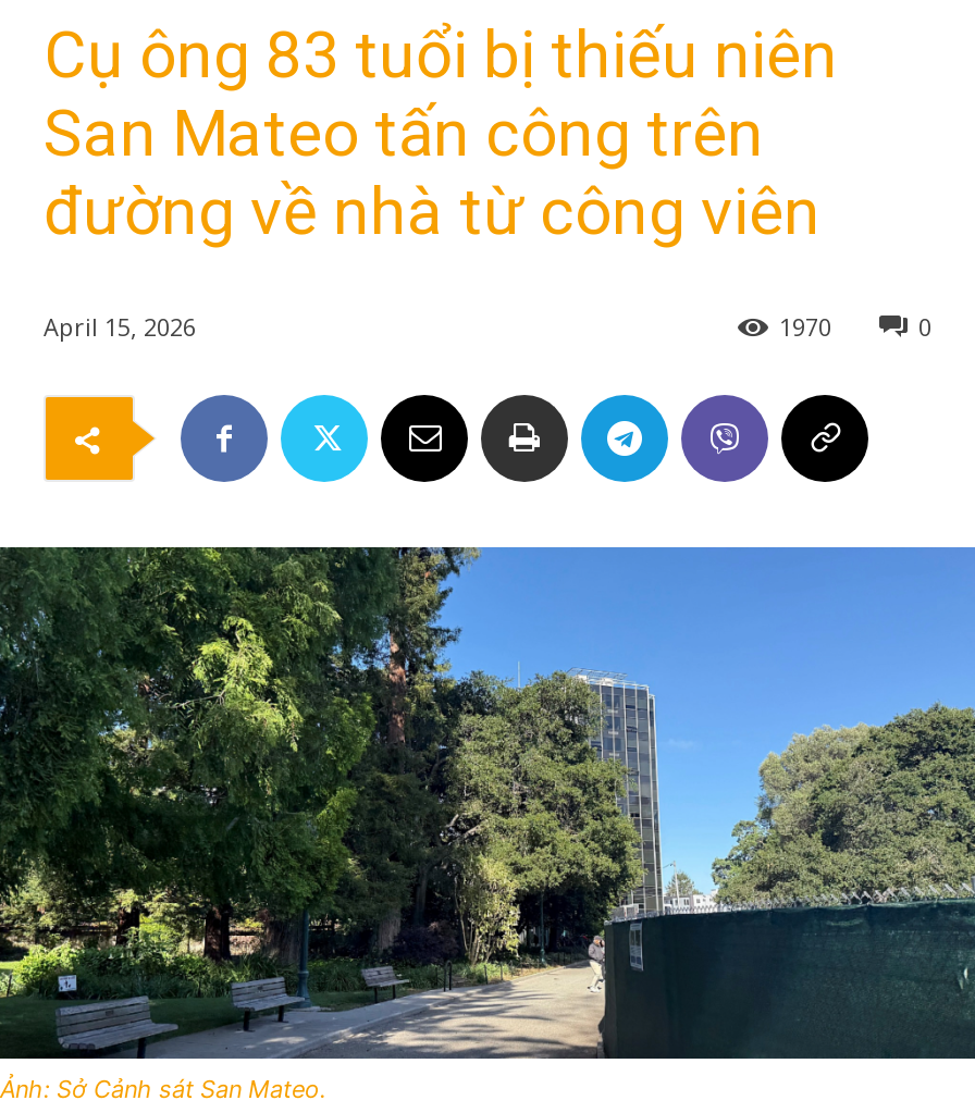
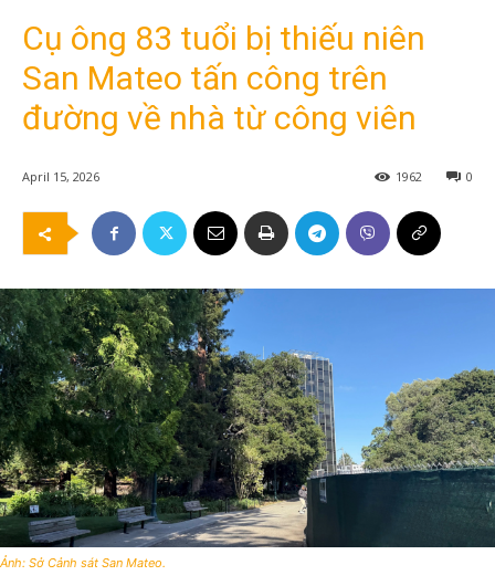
[779,310,831,343] 1970 -> [396,168,422,185] 1962

